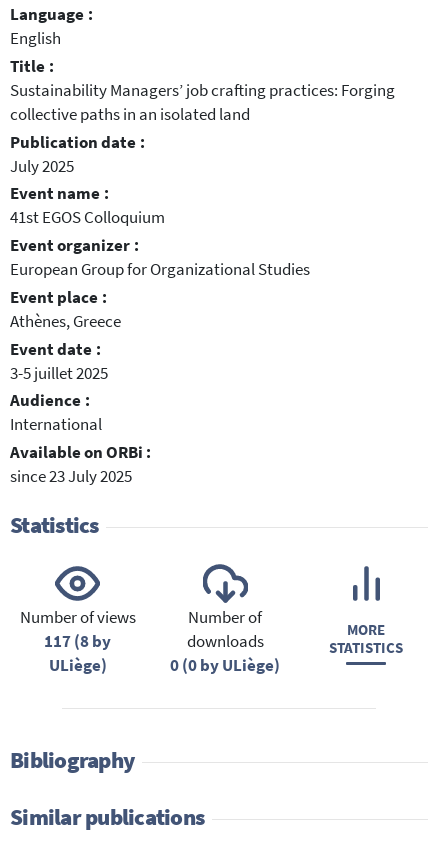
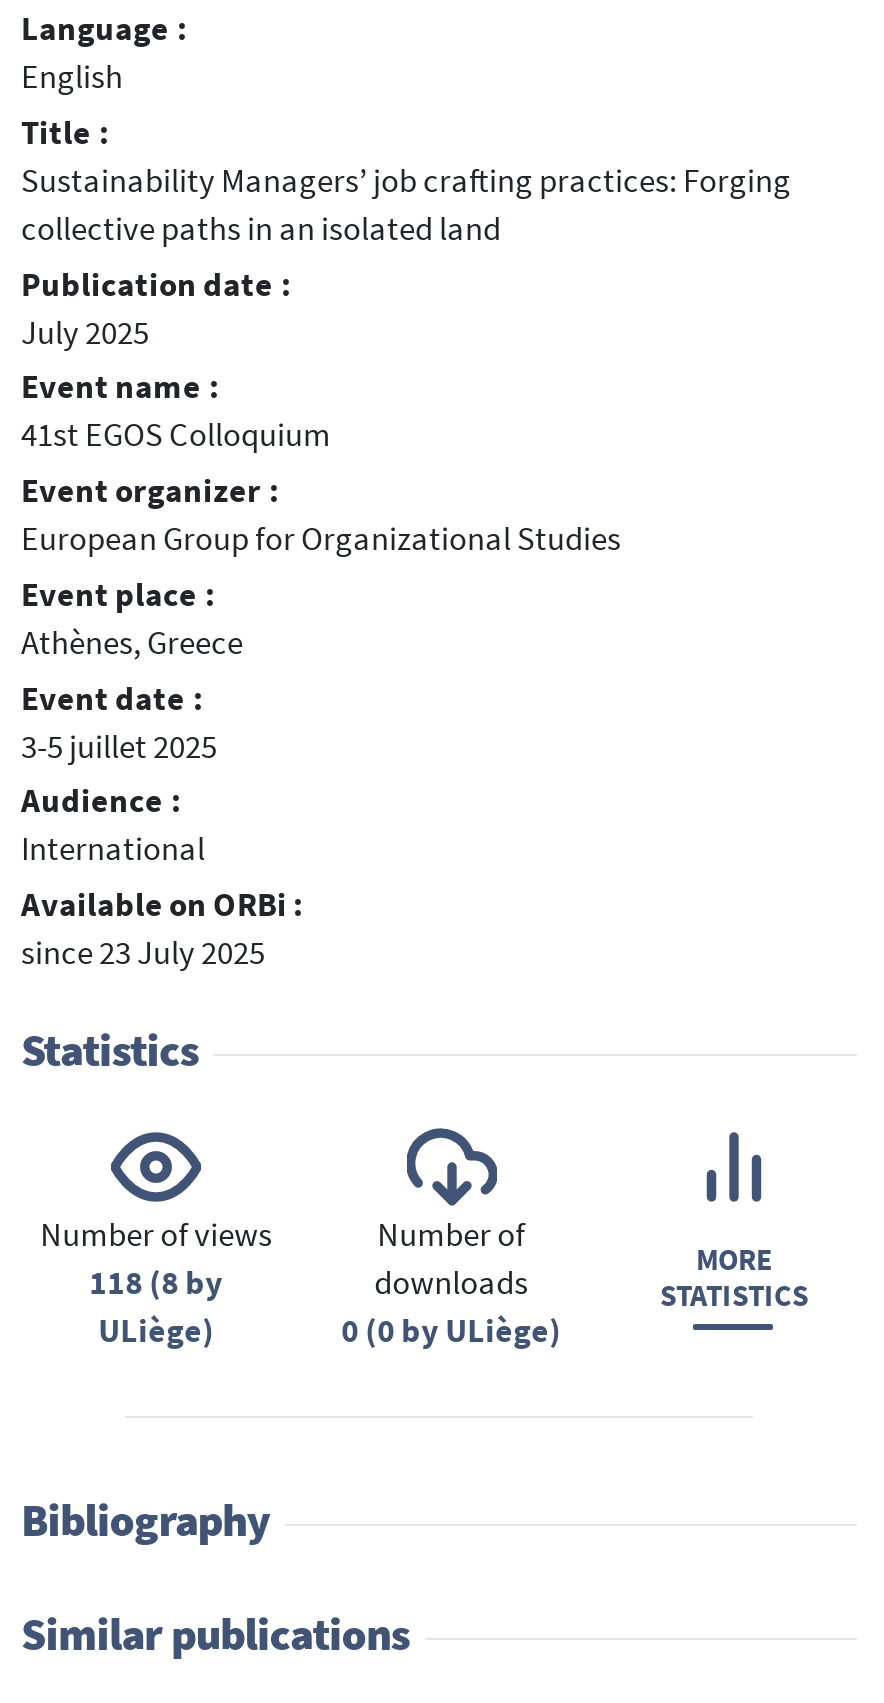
[44,631,111,652] 117 (8 by -> [89,1262,223,1304] 118 (8 by

